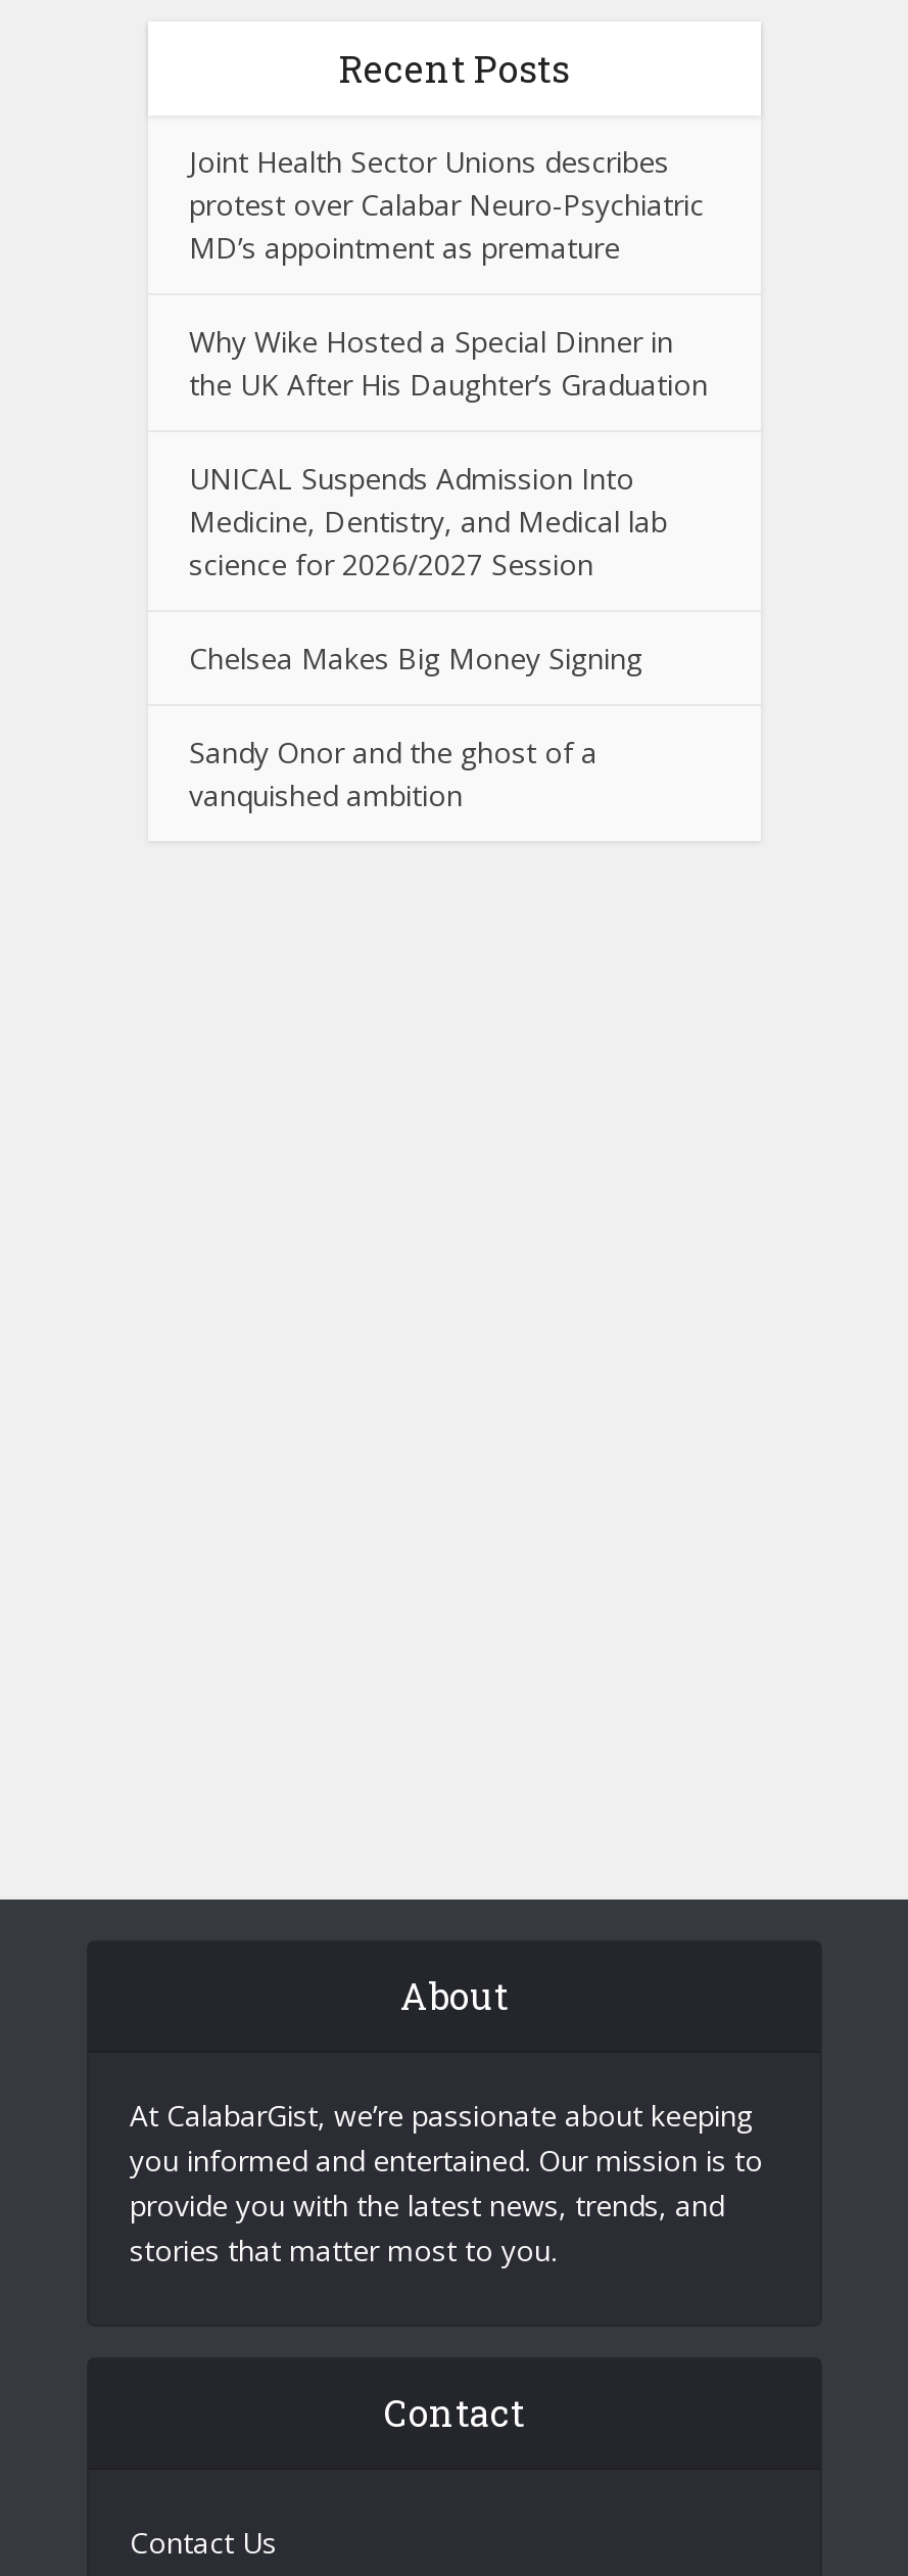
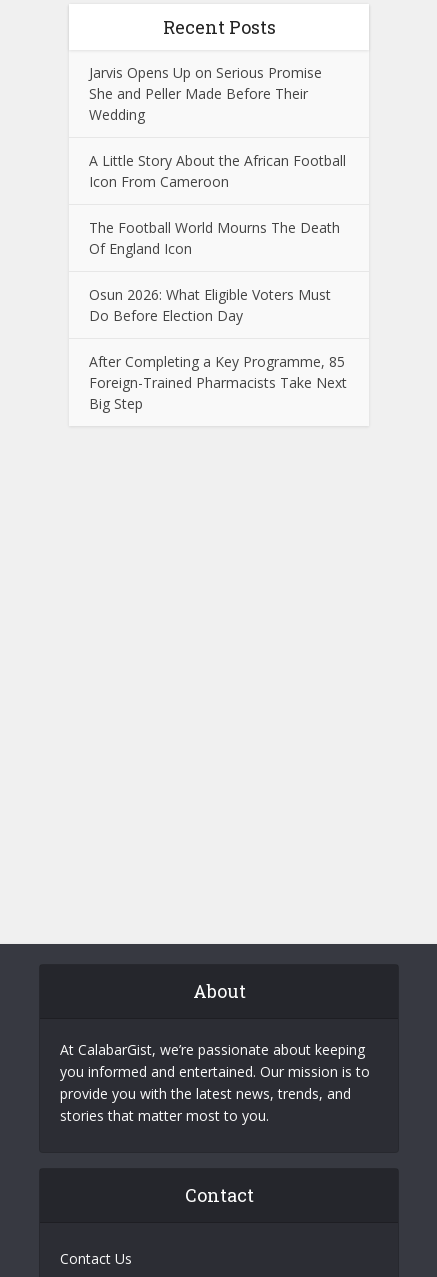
[189,142,704,267] Joint Health Sector Unions describes | protest over Calabar Neuro-Psychiatric | MD’s appointment as premature -> [89,63,322,124] Jarvis Opens Up on Serious Promise | She and Peller Made Before Their | Wedding
[189,322,708,404] Why Wike Hosted a Special Dinner in | the UK After His Daughter’s Graduation -> [89,151,346,191] A Little Story About the African Football | Icon From Cameroon
[189,459,667,583] UNICAL Suspends Admission Into | Medicine, Dentistry, and Medical lab | science for 2026/2027 Session -> [89,218,340,258] The Football World Mourns The Death | Of England Icon
[189,639,642,677] Chelsea Makes Big Money Signing -> [89,285,331,325] Osun 2026: What Eligible Voters Must | Do Before Election Day
[189,733,598,814] Sandy Onor and the ghost of a | vanquished ambition -> [89,352,347,413] After Completing a Key Programme, 85 | Foreign-Trained Pharmacists Take Next | Big Step

